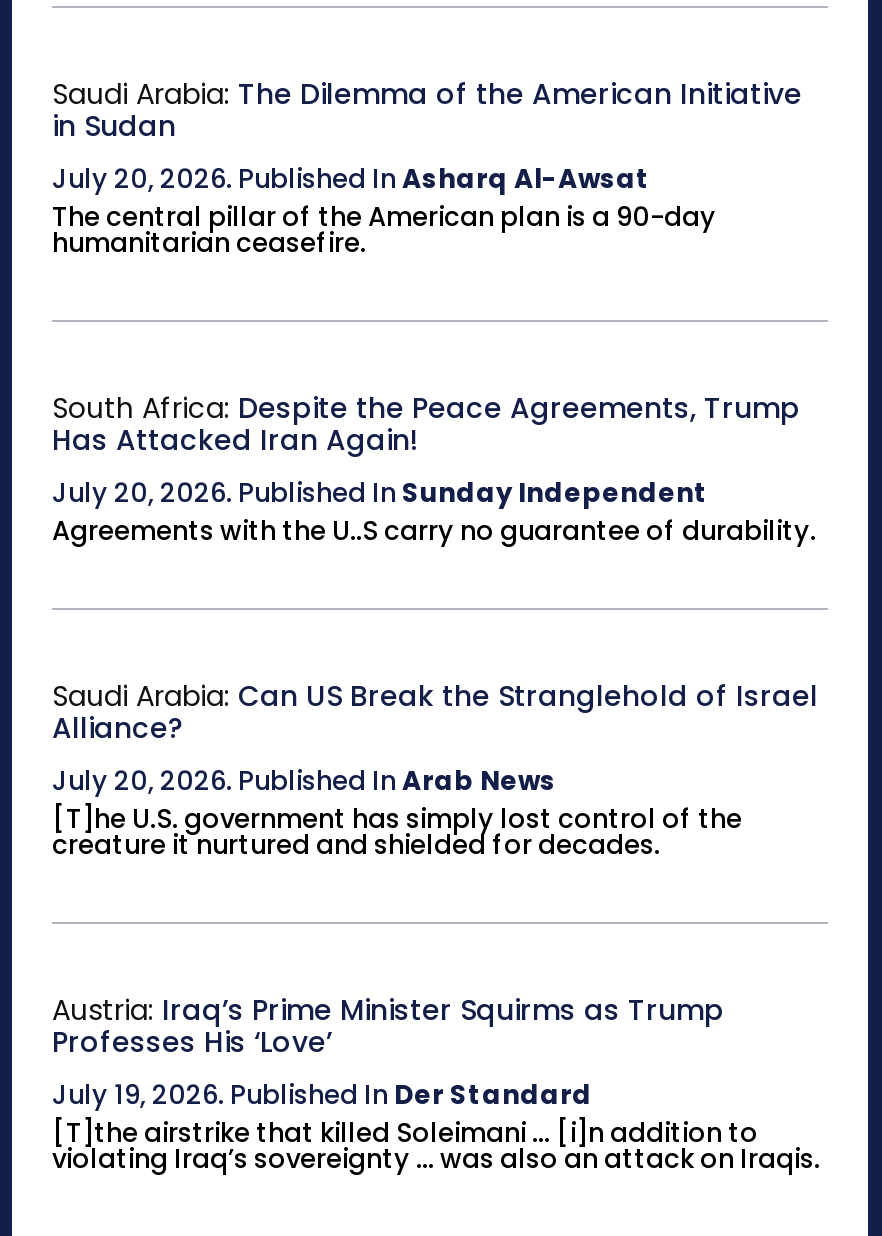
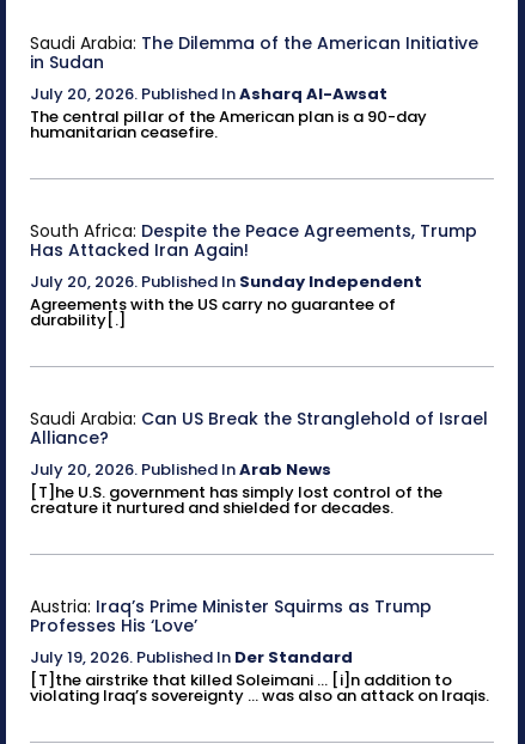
[52,512,816,550] Agreements with the U..S carry no guarantee of durability. -> [30,293,396,331] Agreements with the US carry no guarantee of | durability[.]

